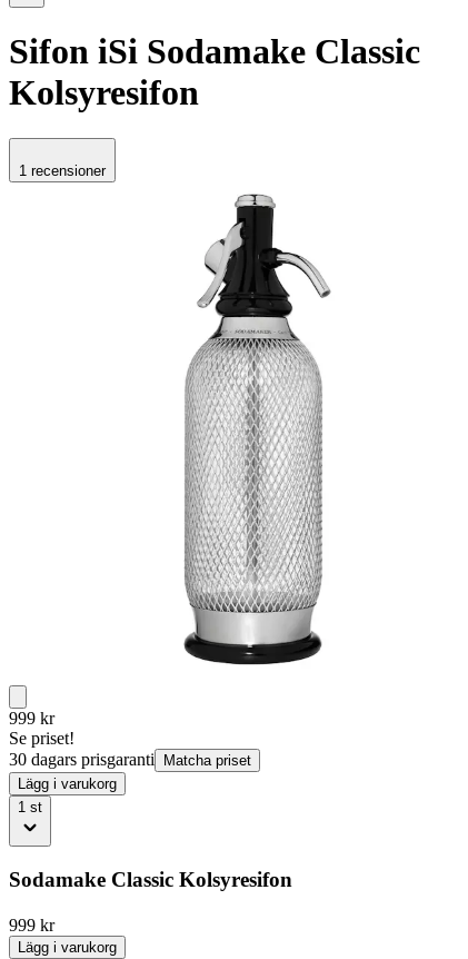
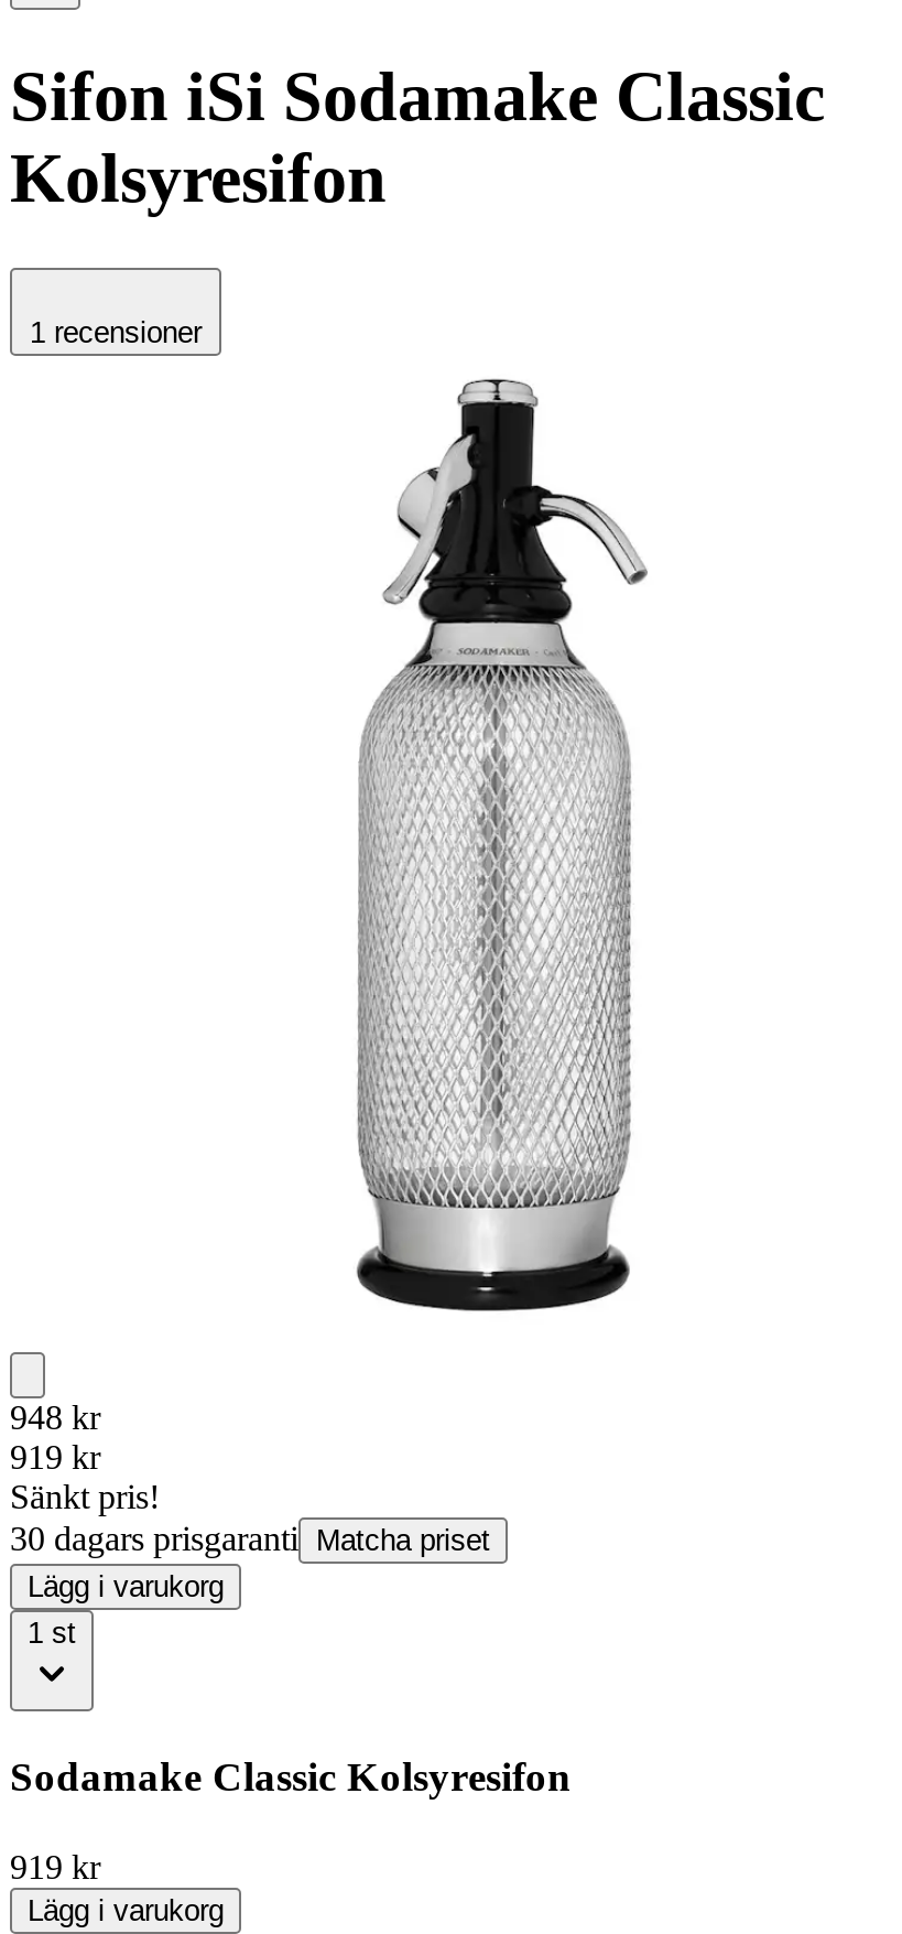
[9,709,74,748] 999 kr | Se priset! -> [10,1398,160,1515] 948 kr | 919 kr | Sänkt pris!
[9,916,54,934] 999 kr -> [10,1848,100,1885] 919 kr

